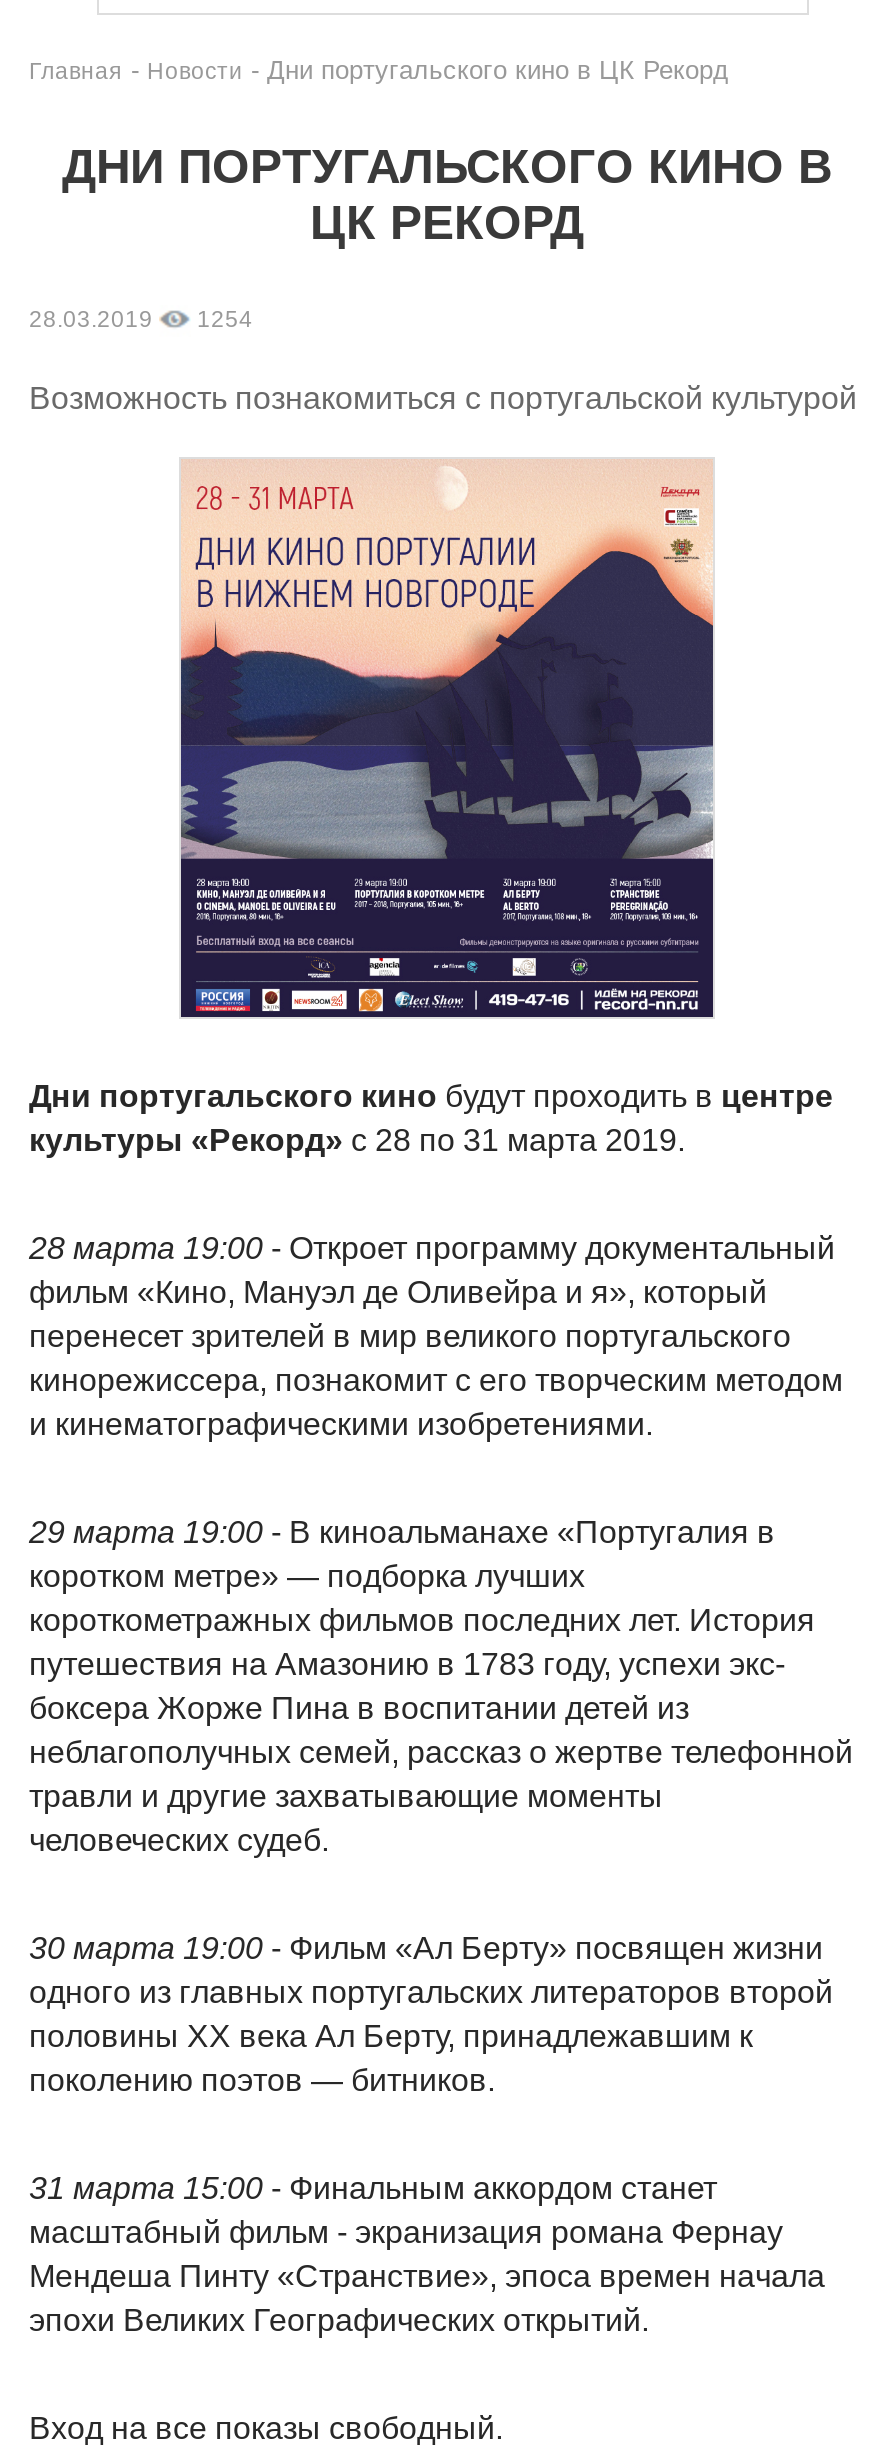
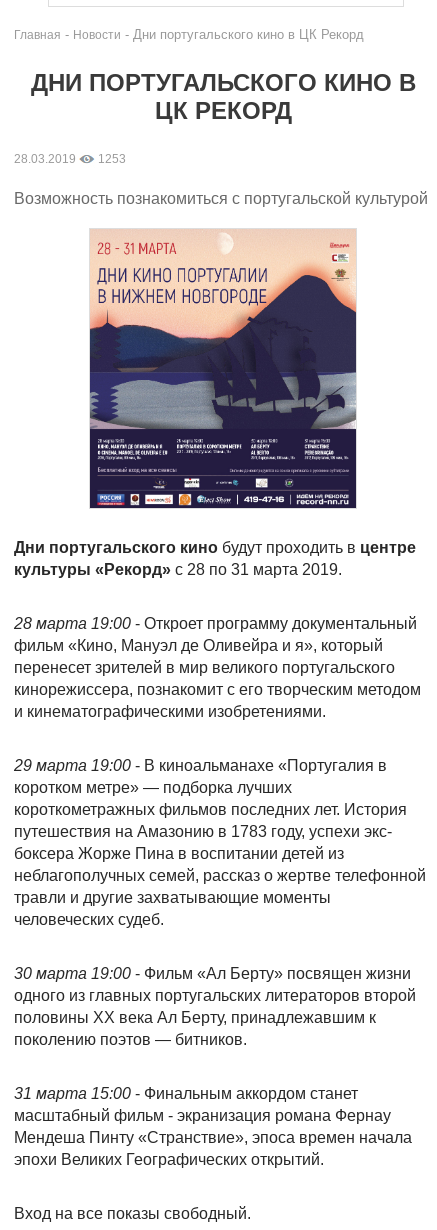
[29,305,253,331] 28.03.2019 1254 -> [14,152,126,165] 28.03.2019 1253

